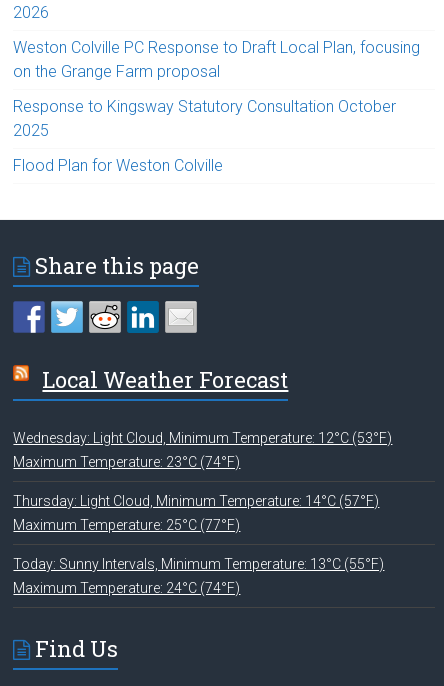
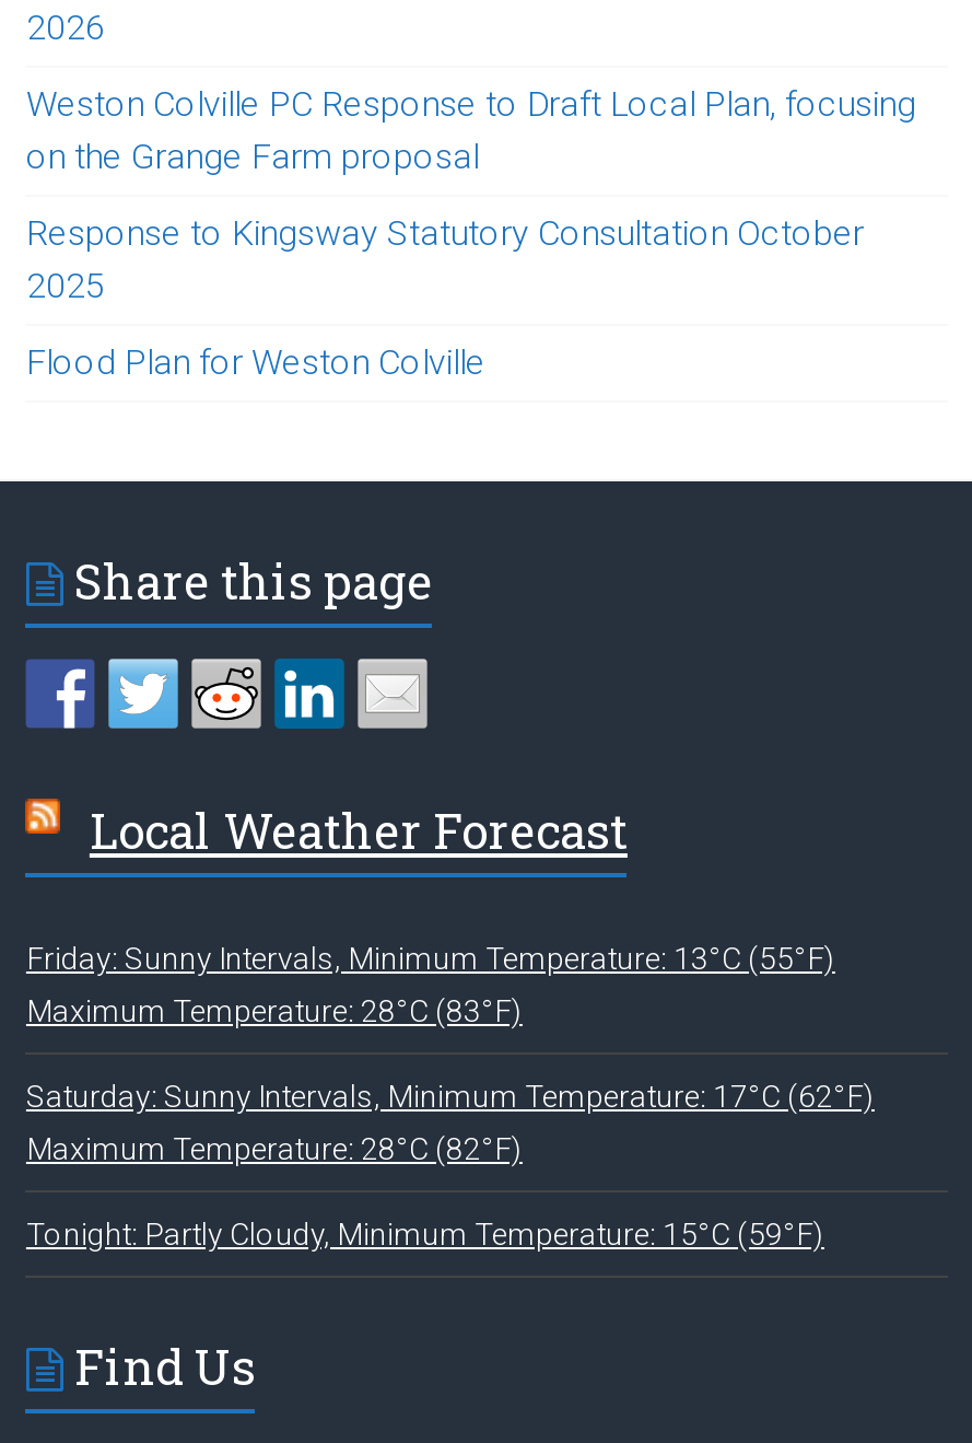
[13,430,392,596] Wednesday: Light Cloud, Minimum Temperature: 12°C (53°F) | Maximum Temperature: 23°C (74°F) | Thursday: Light Cloud, Minimum Temperature: 14°C (57°F) | Maximum Temperature: 25°C (77°F) | Today: Sunny Intervals, Minimum Temperature: 13°C (55°F) | Maximum Temperature: 24°C (74°F) -> [26,942,874,1252] Friday: Sunny Intervals, Minimum Temperature: 13°C (55°F) | Maximum Temperature: 28°C (83°F) | Saturday: Sunny Intervals, Minimum Temperature: 17°C (62°F) | Maximum Temperature: 28°C (82°F) | Tonight: Partly Cloudy, Minimum Temperature: 15°C (59°F)

